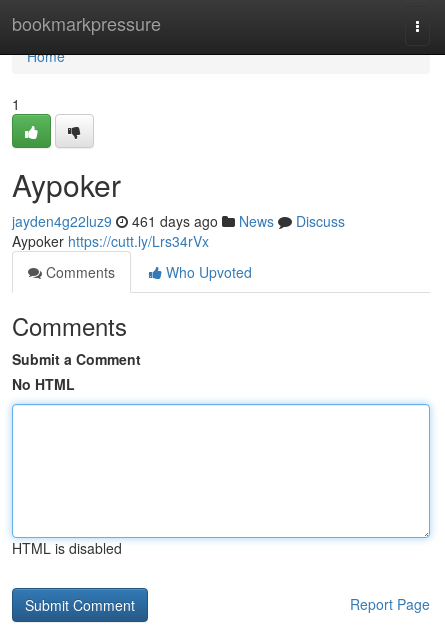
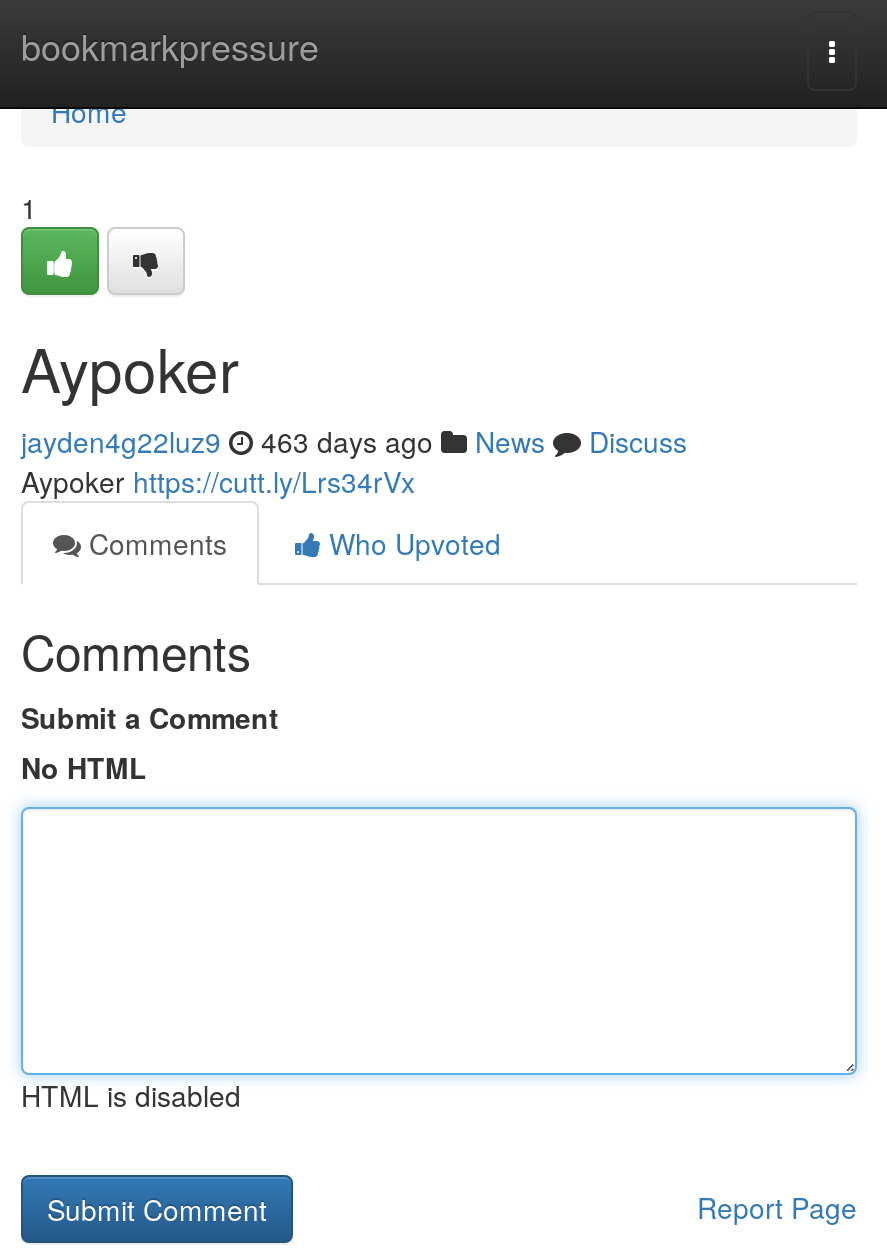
[12,211,345,231] jayden4g22luz9 461 days ago News Discuss -> [21,421,687,461] jayden4g22luz9 463 days ago News Discuss

